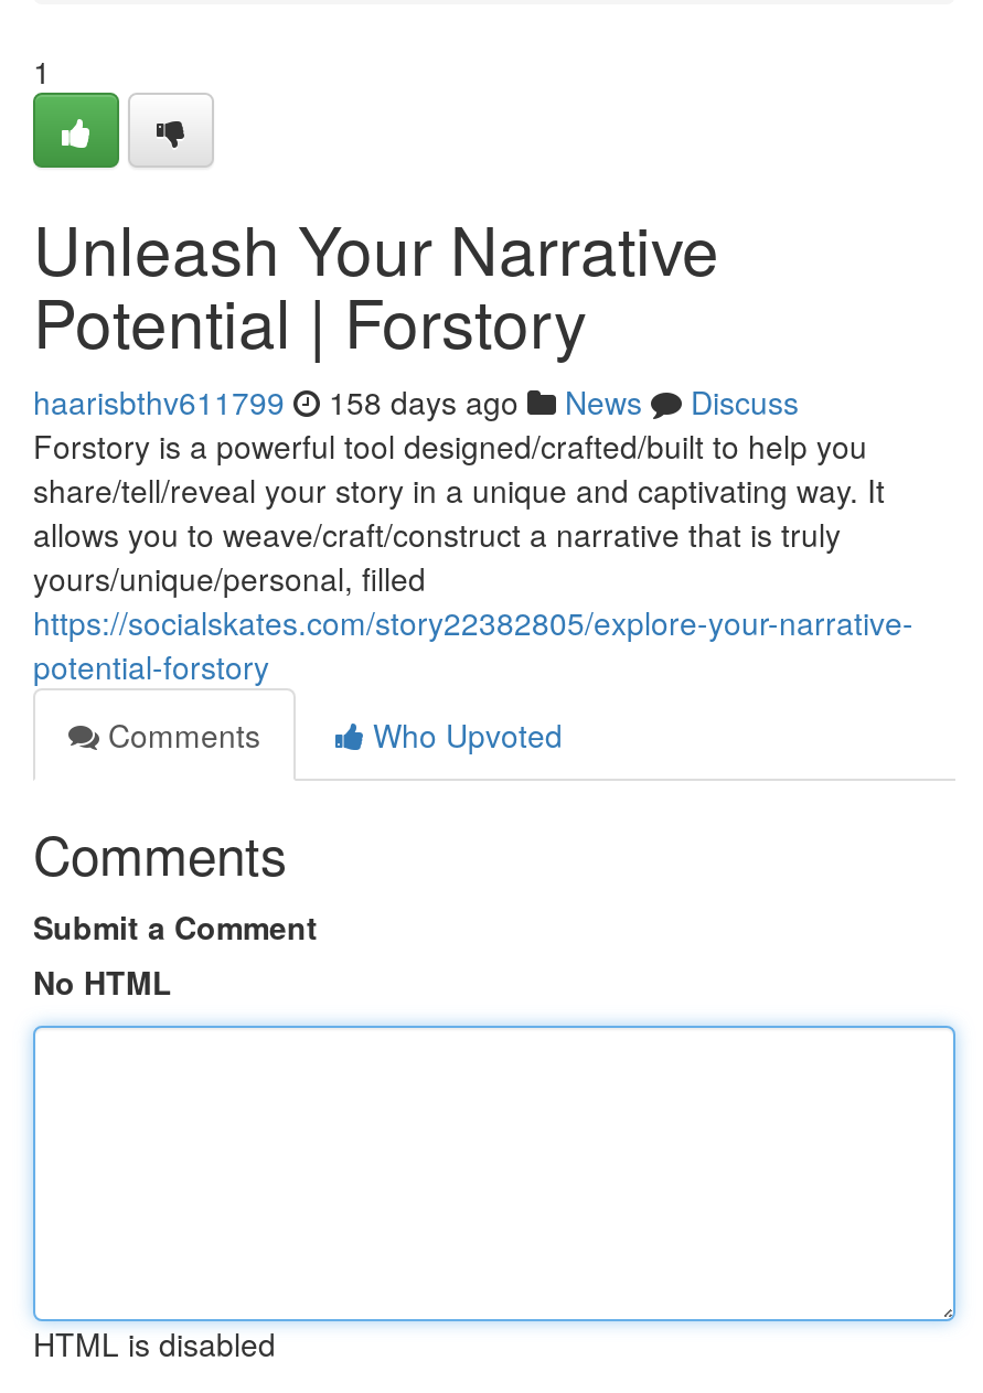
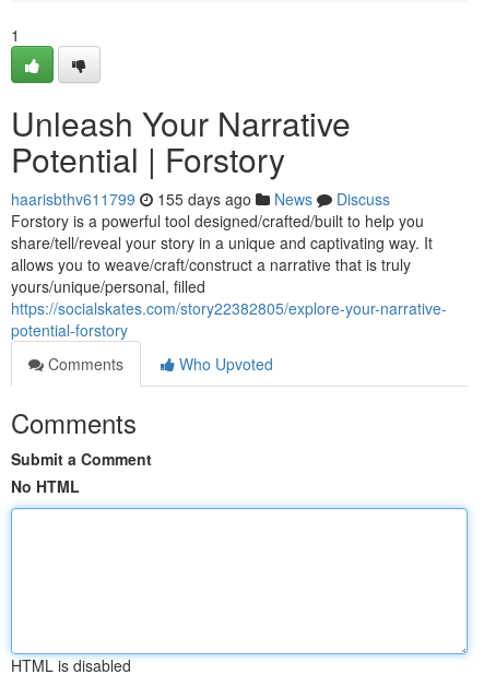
[33,379,799,424] haarisbthv611799 158 days ago News Discuss -> [11,188,390,210] haarisbthv611799 155 days ago News Discuss

